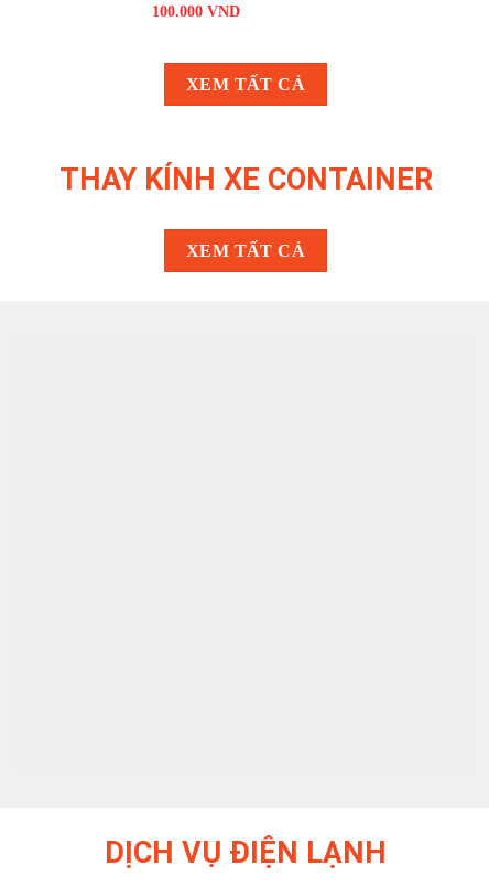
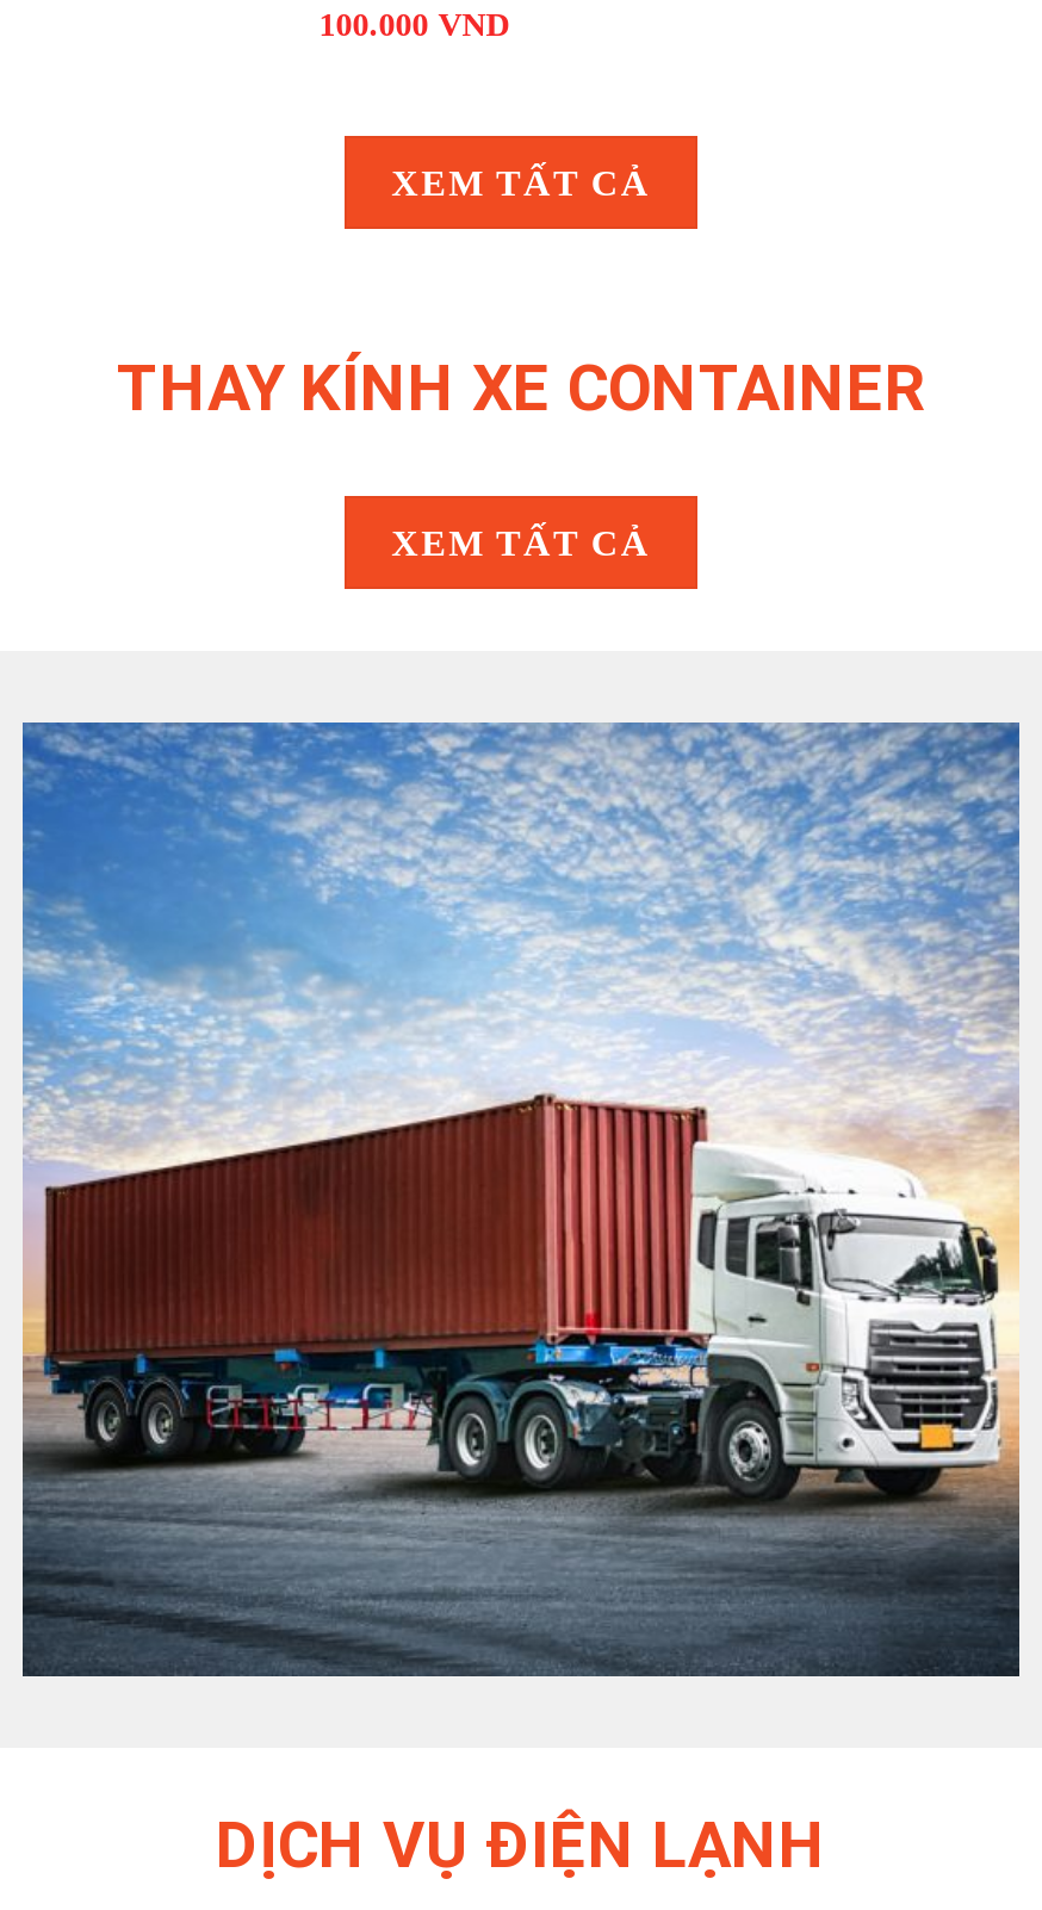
none -> [20,720,1022,1679] [image]

